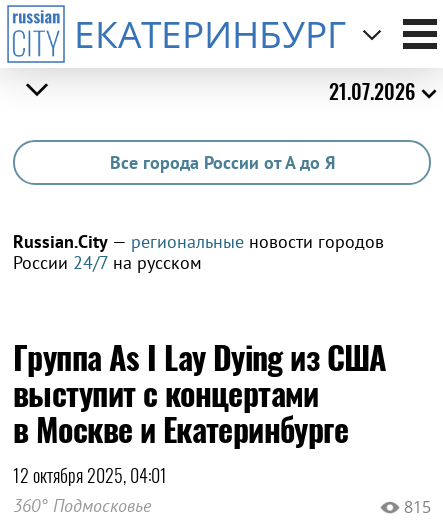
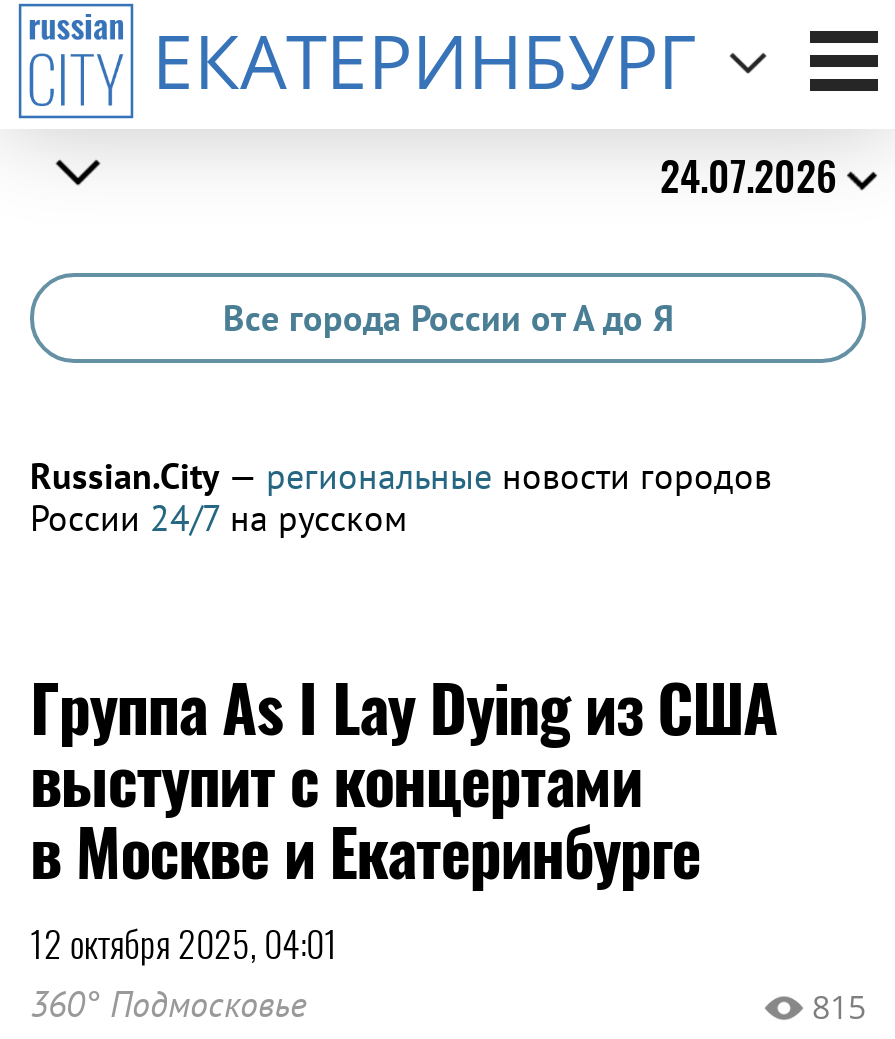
[328,76,414,106] 21.07.2026 -> [660,145,836,205] 24.07.2026

